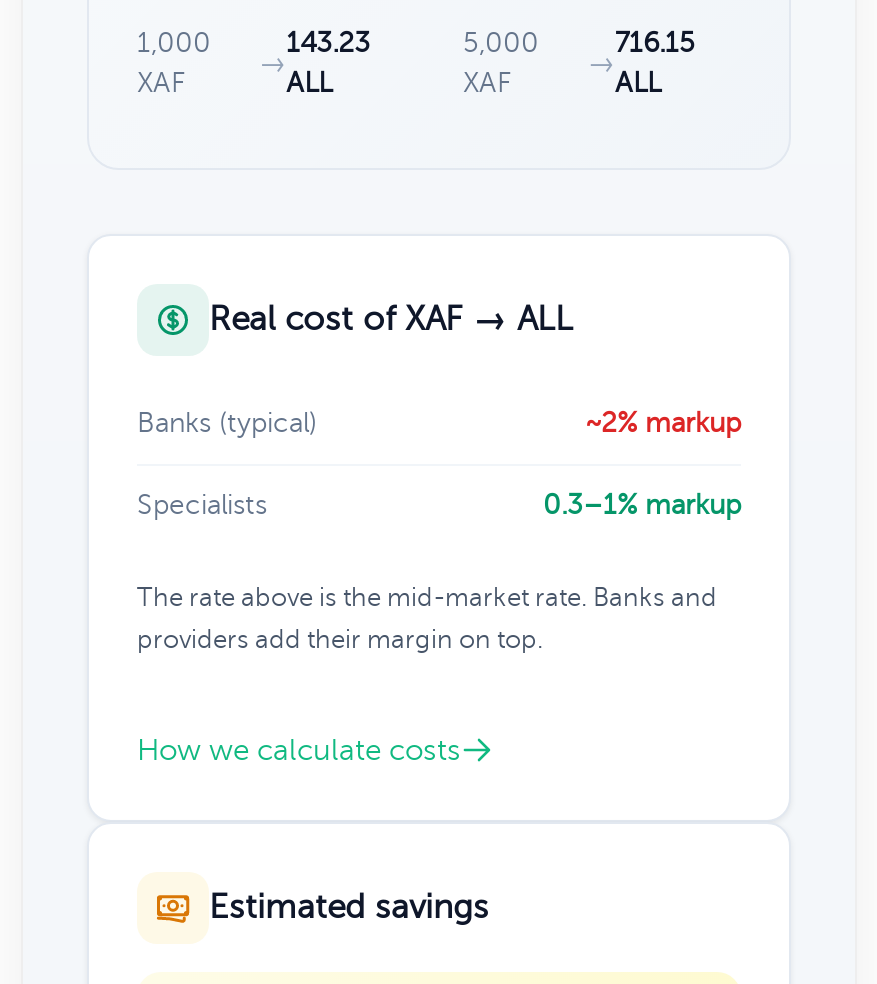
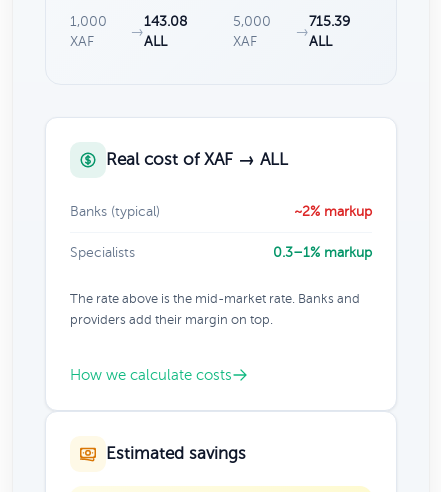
[286,27,370,57] 143.23 -> [144,14,187,29] 143.08
[615,27,695,57] 716.15 -> [309,14,350,29] 715.39

